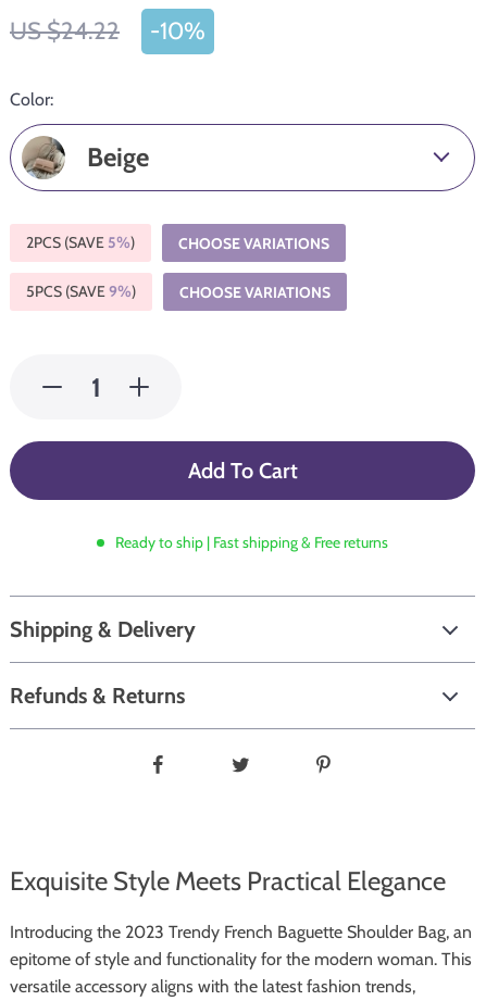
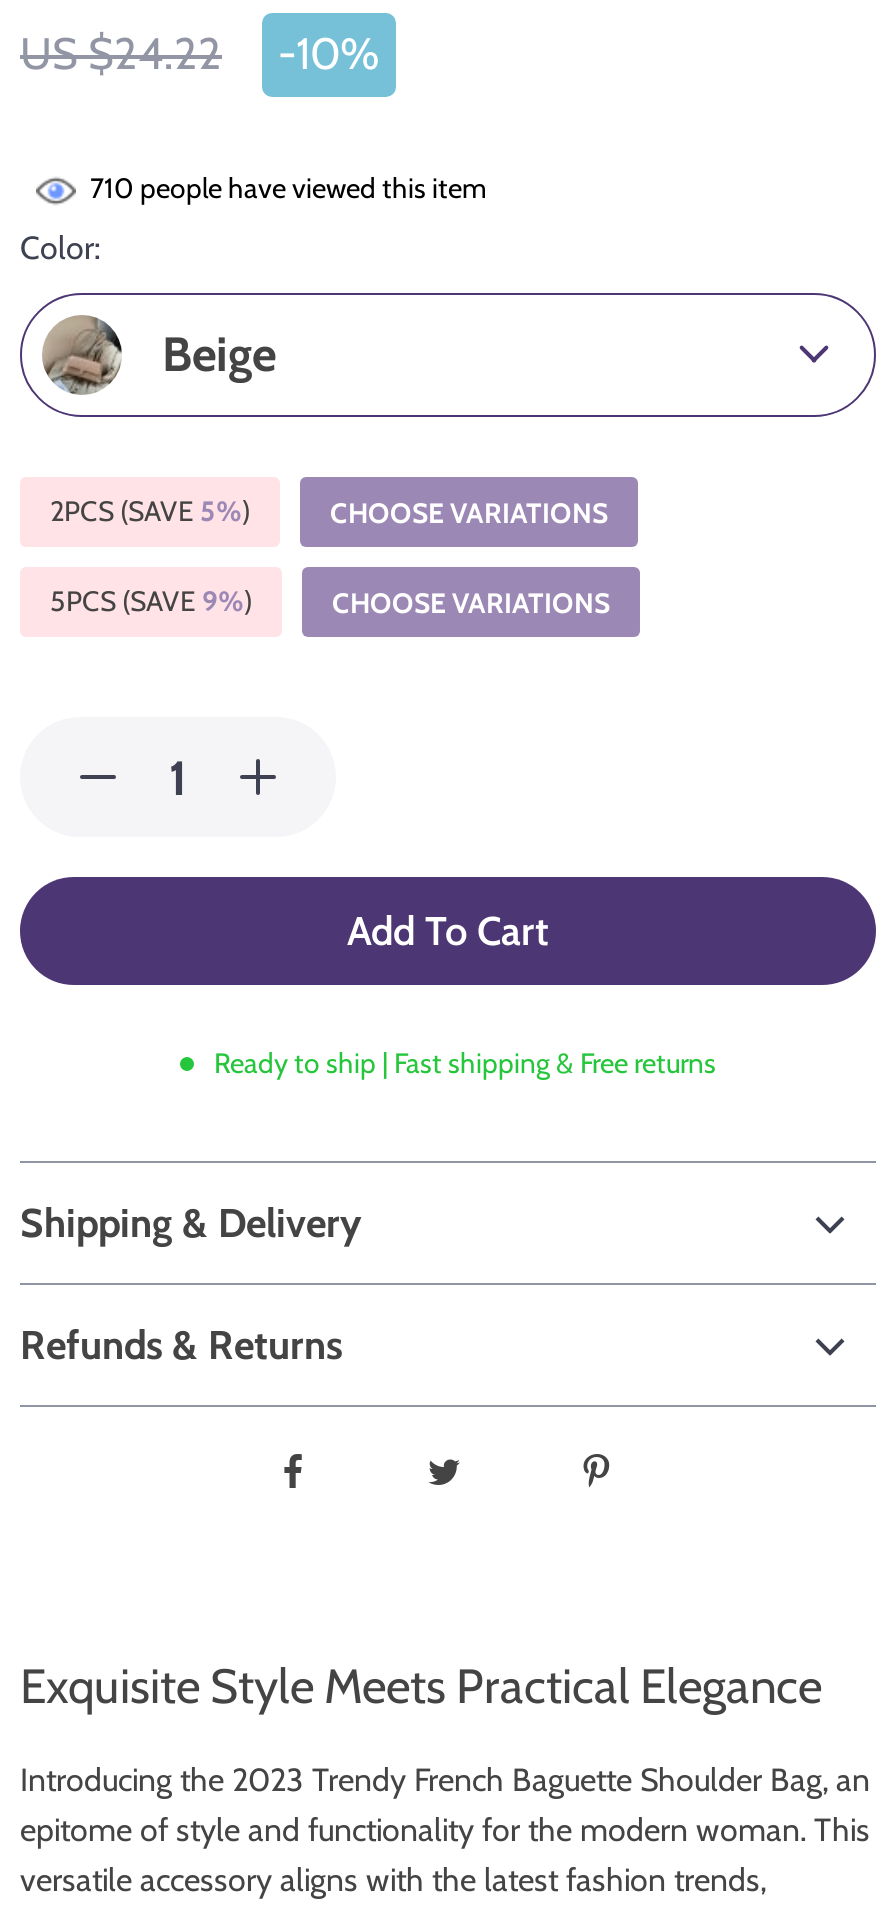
none -> [90,170,486,206] 710 people have viewed this item

